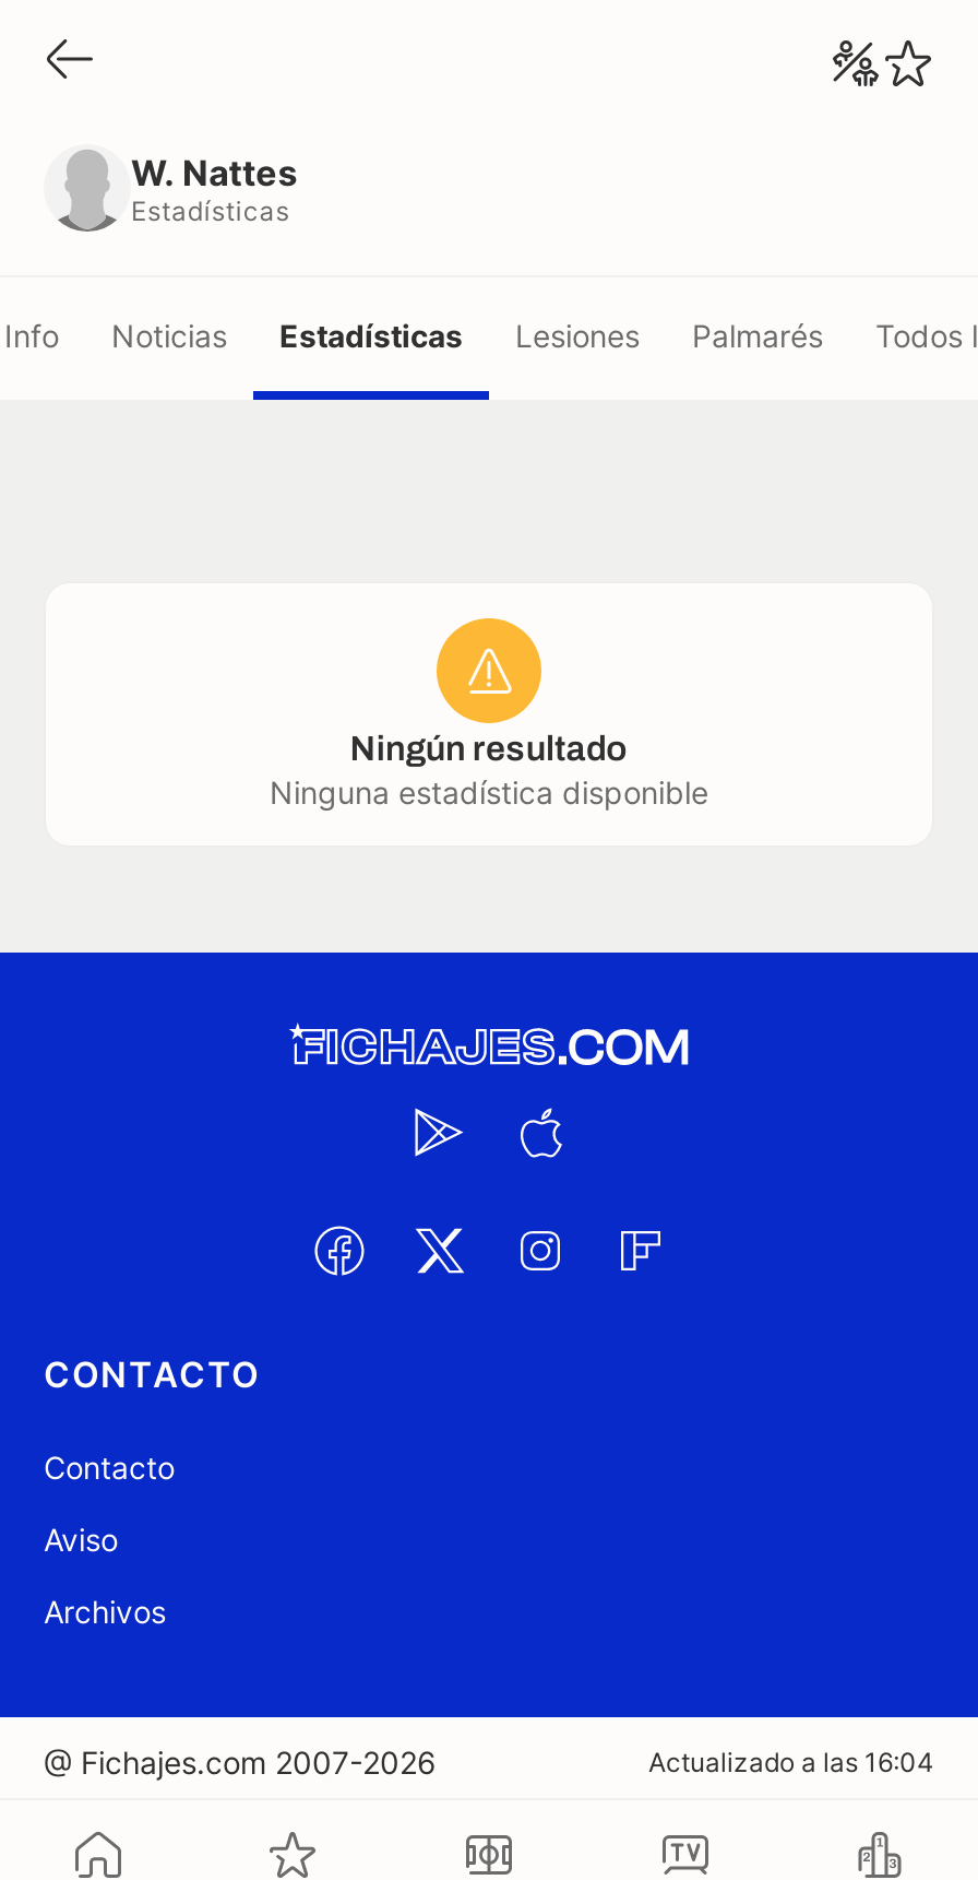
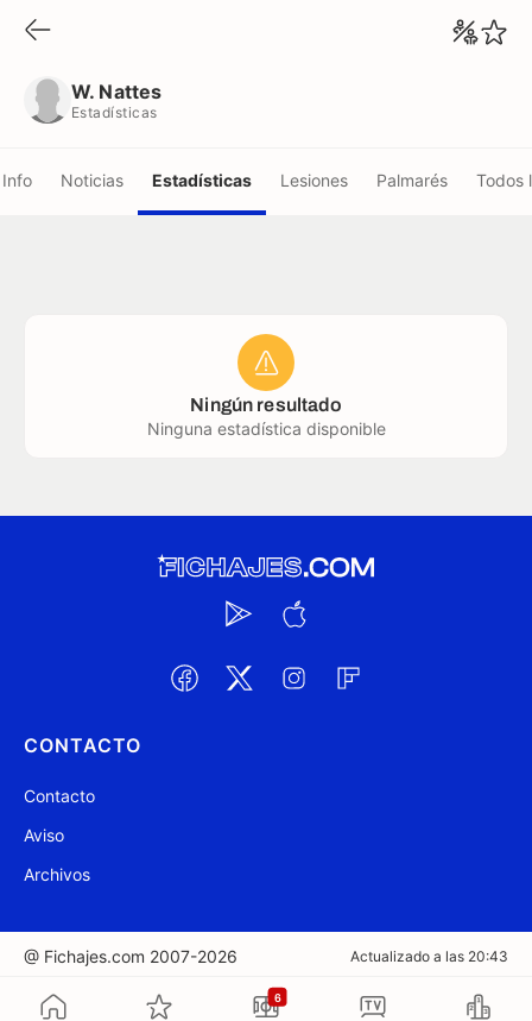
[648,1746,934,1778] Actualizado a las 16:04 -> [350,947,508,965] Actualizado a las 20:43
none -> [274,990,281,1004] 6

